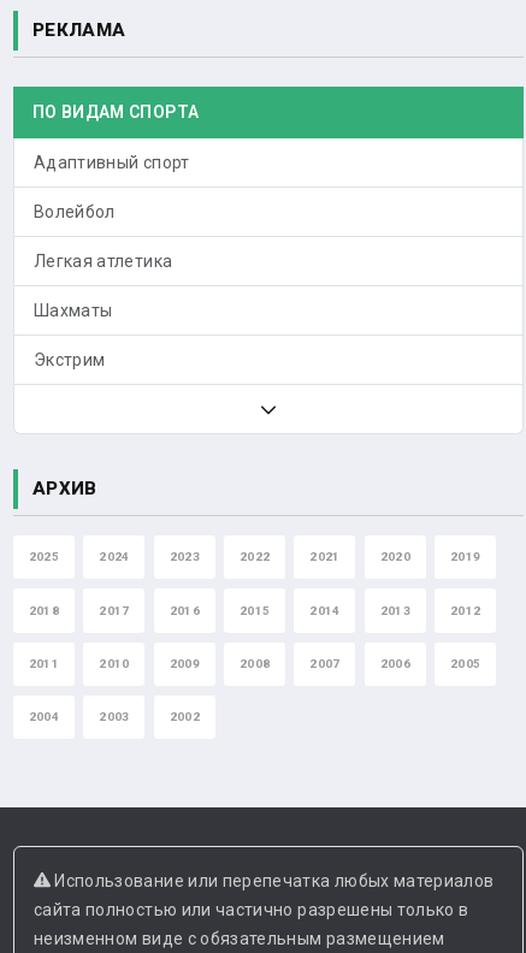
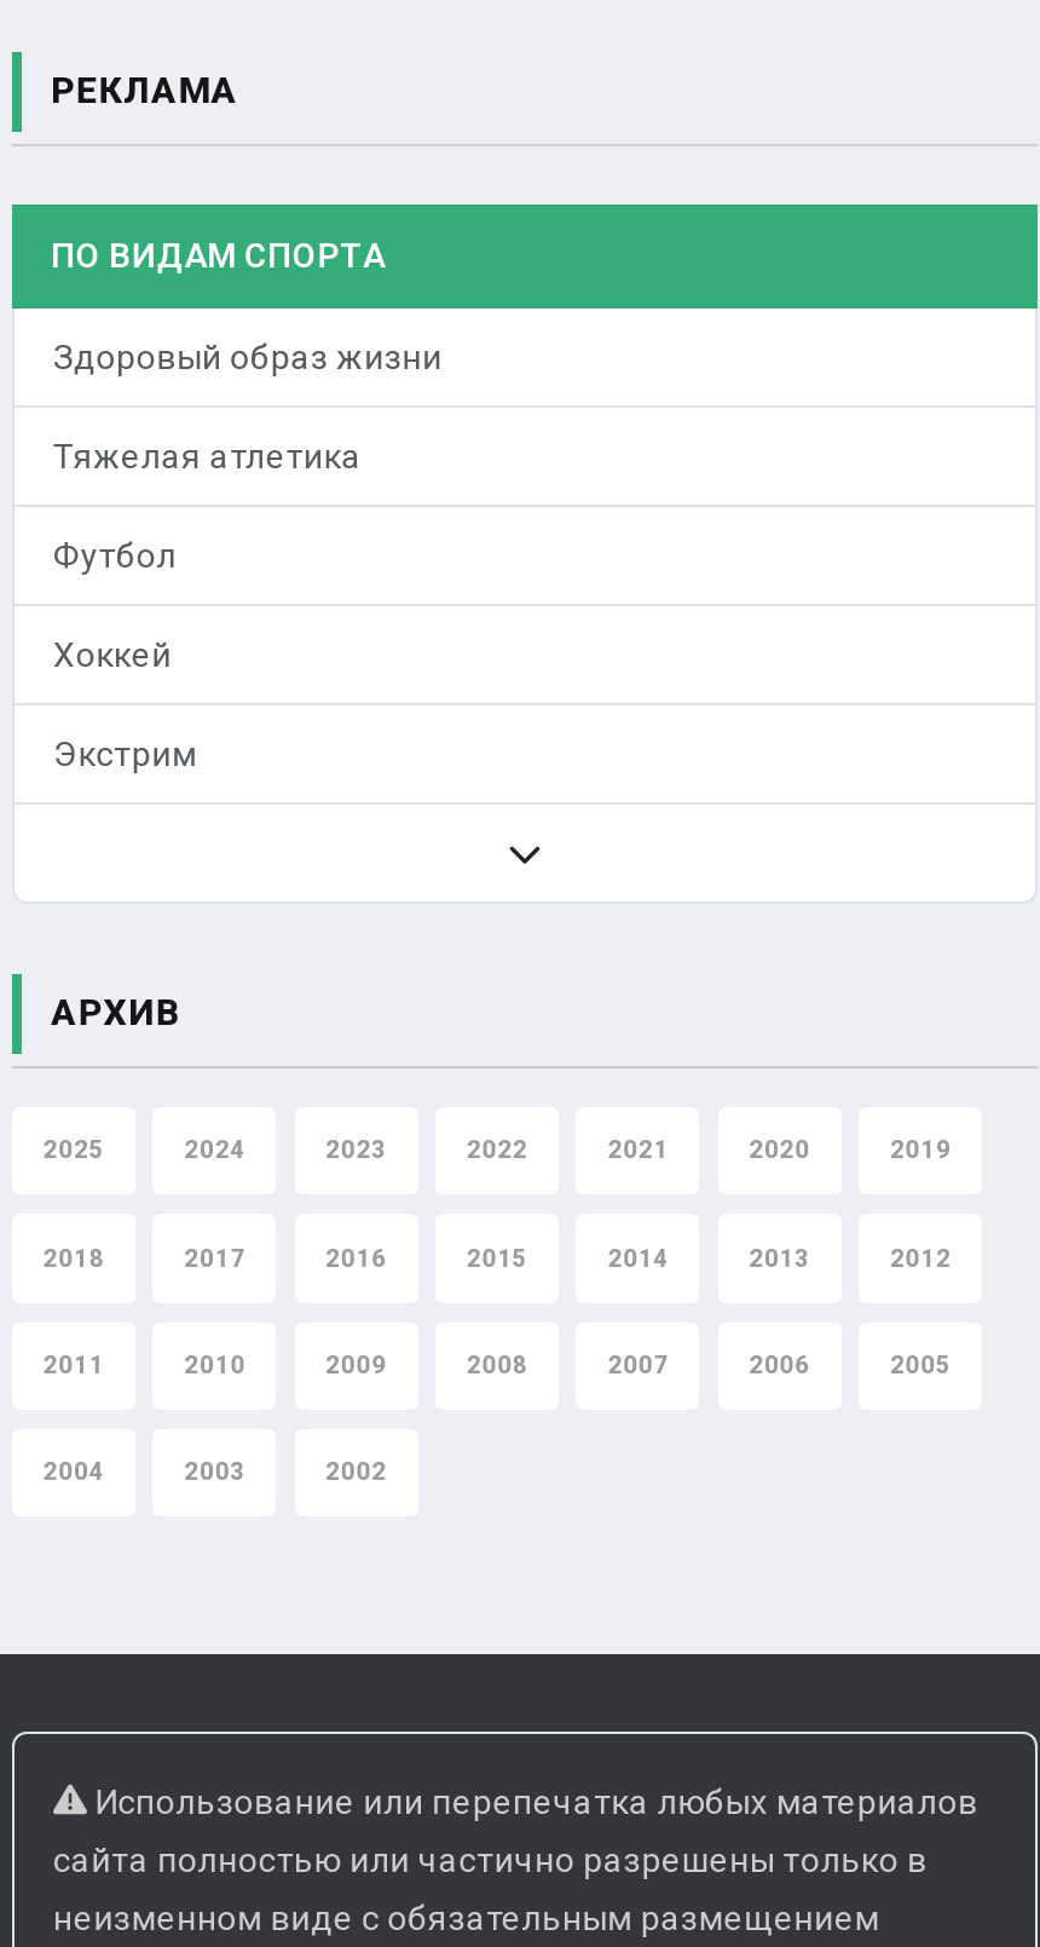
[34,153,190,172] Адаптивный спорт -> [53,338,443,376] Здоровый образ жизни
[34,202,115,221] Волейбол -> [53,437,362,476] Тяжелая атлетика
[34,251,172,271] Легкая атлетика -> [53,536,177,575] Футбол
[34,301,113,320] Шахматы -> [53,635,172,674] Хоккей

